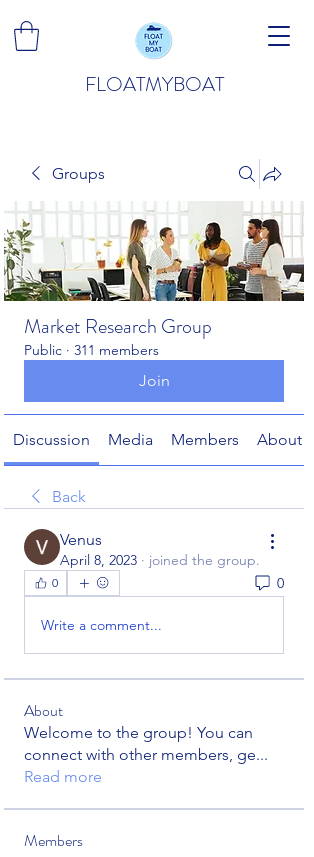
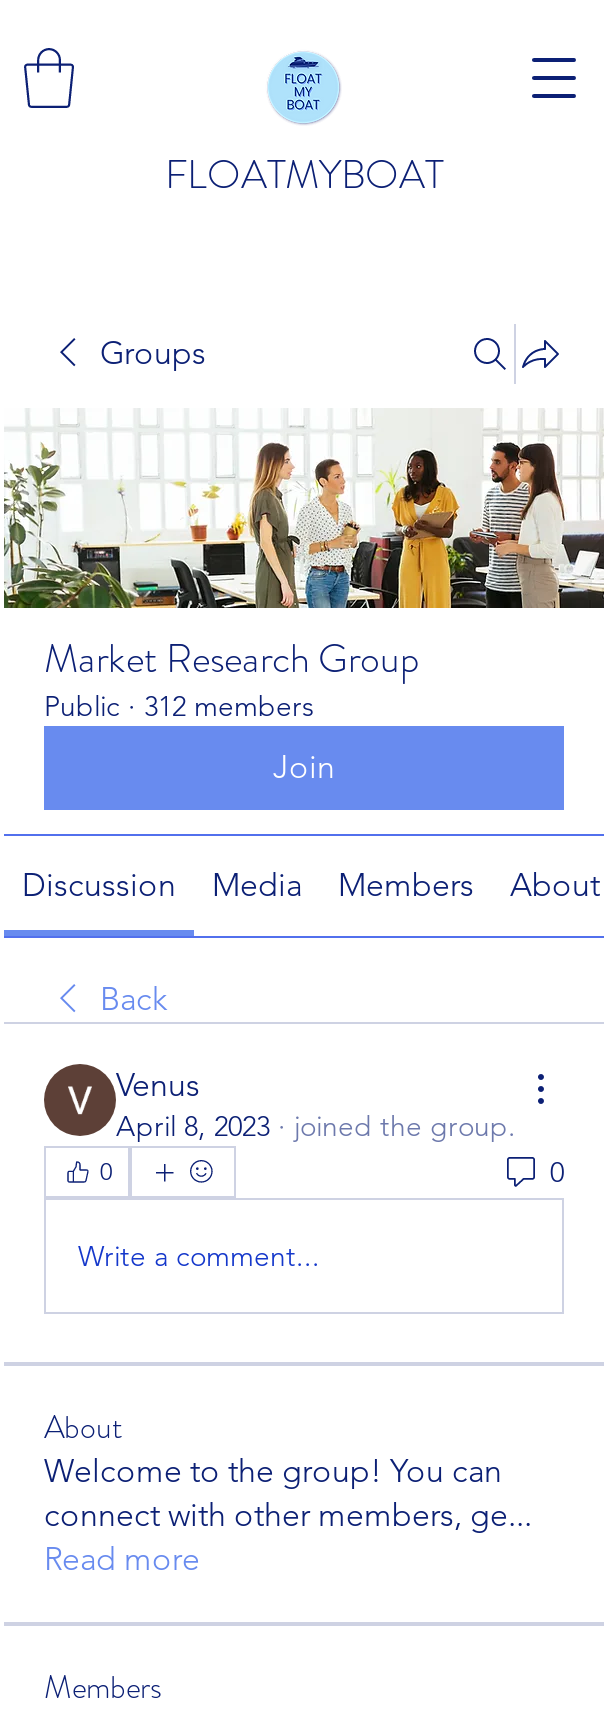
[24,341,159,359] Public · 311 members -> [44,688,314,724] Public · 312 members

